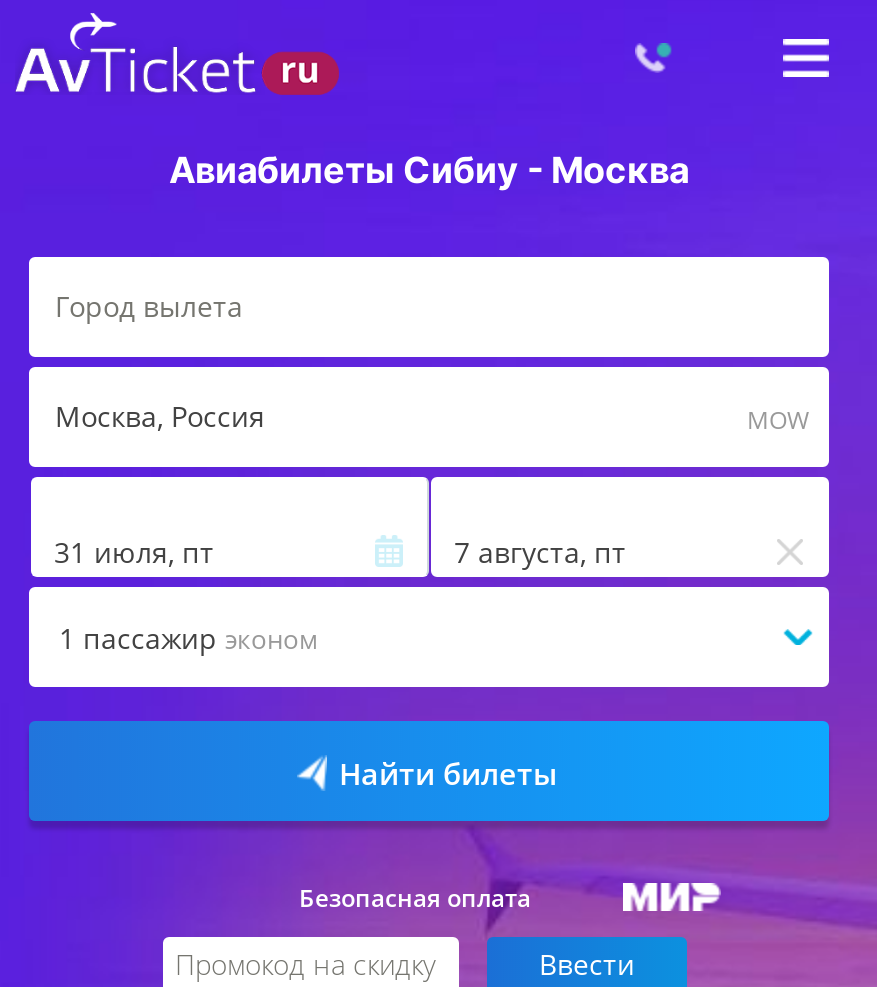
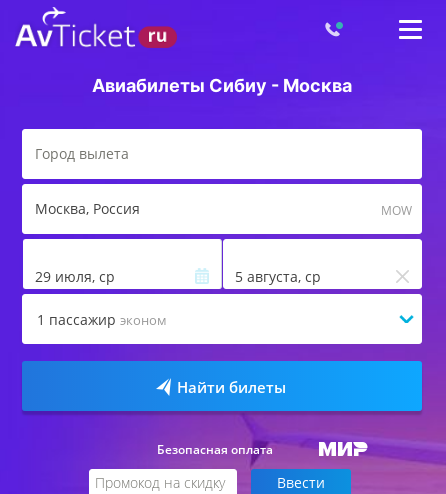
[54,533,214,571] 31 июля, пт -> [34,267,114,286] 29 июля, ср
[454,533,626,571] 7 августа, пт -> [234,267,320,286] 5 августа, ср

